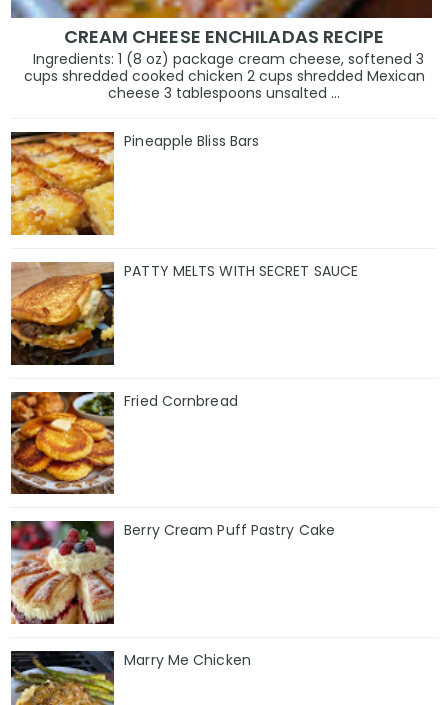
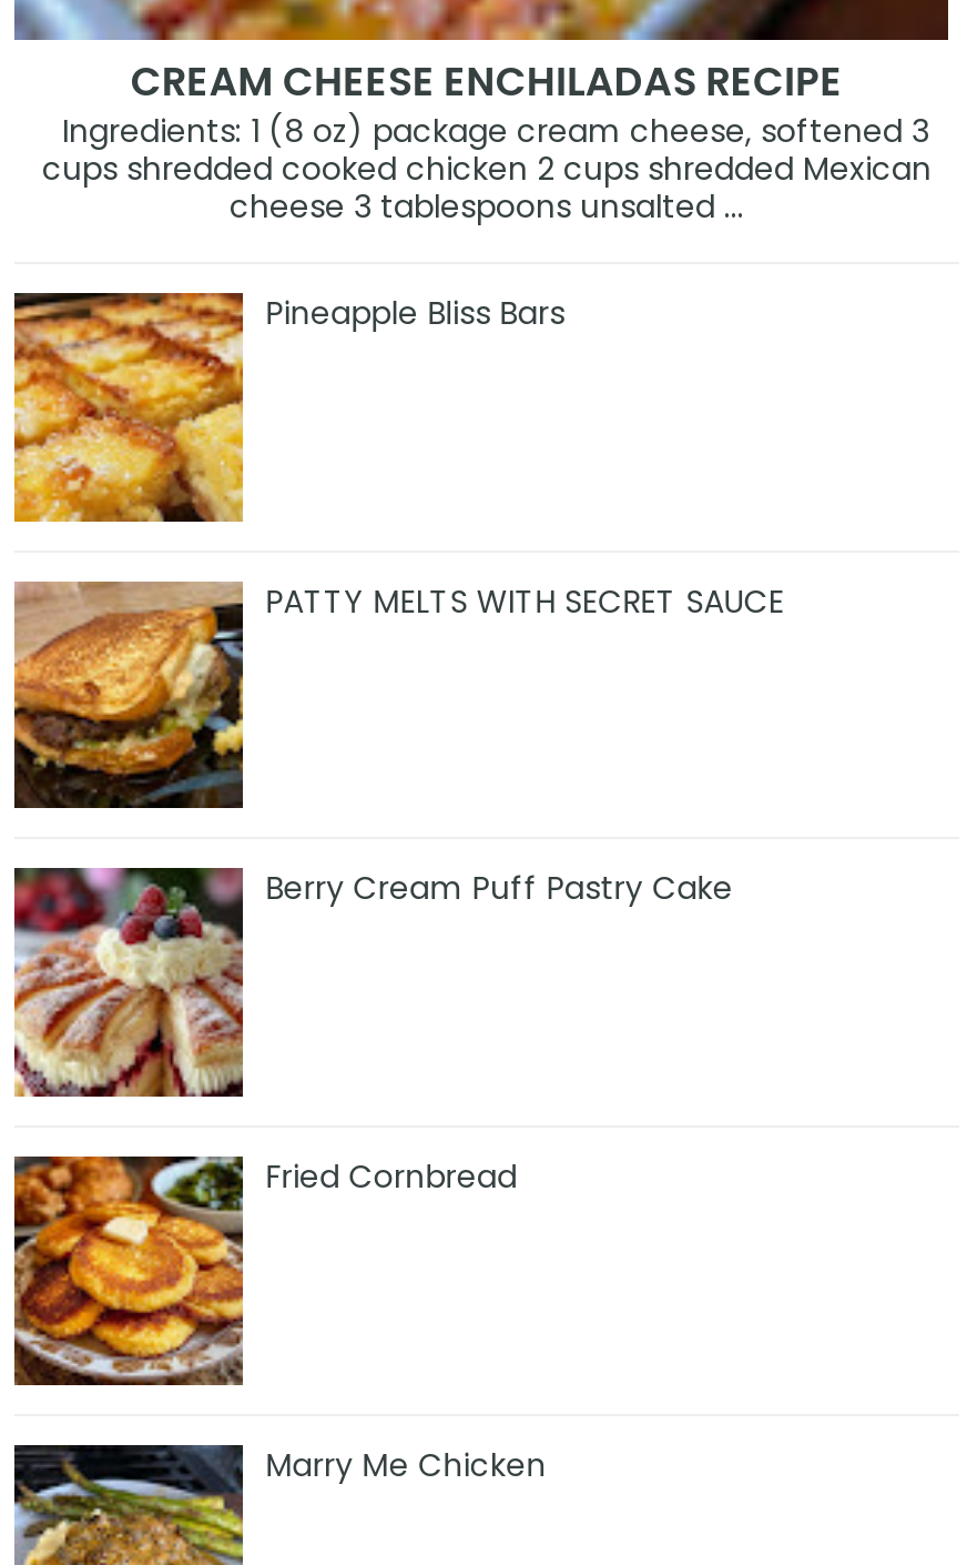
moved [9,389,238,496] -> [10,1152,517,1390]: [image] | Fried Cornbread
moved [11,520,335,625] -> [14,866,733,1099]: [image] | Berry Cream Puff Pastry Cake

